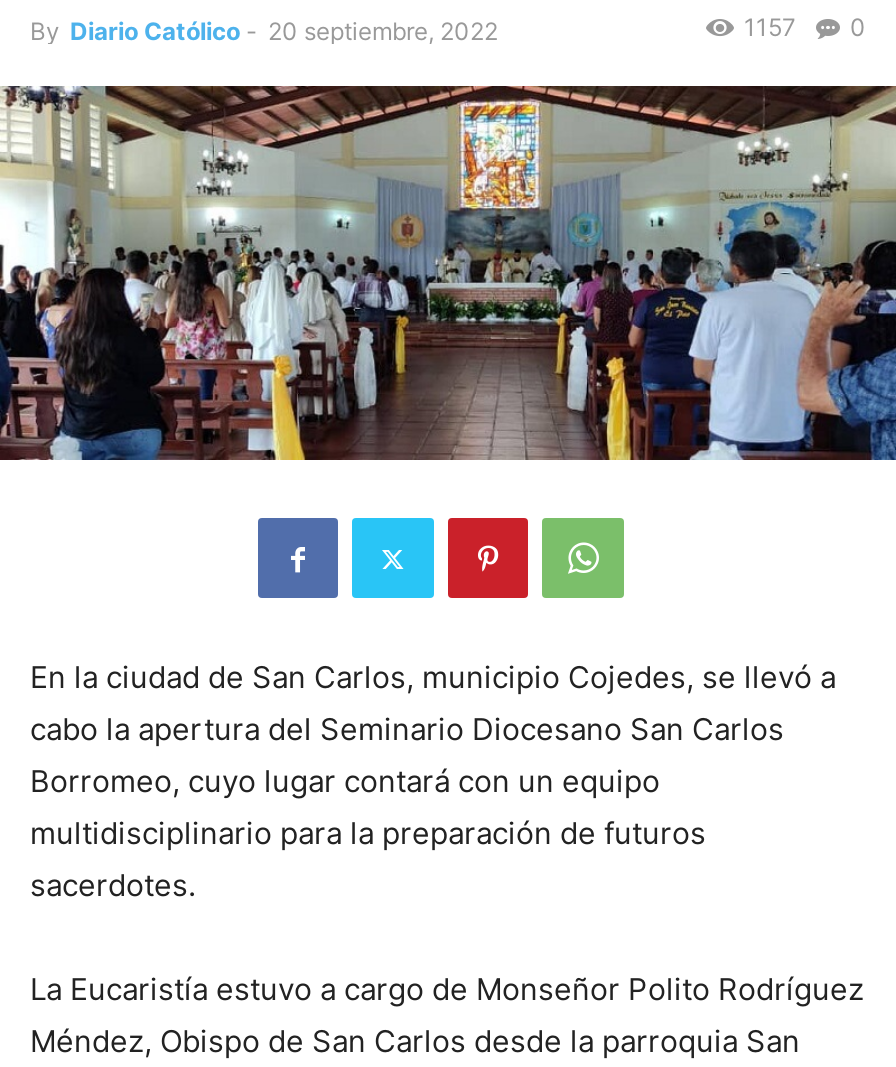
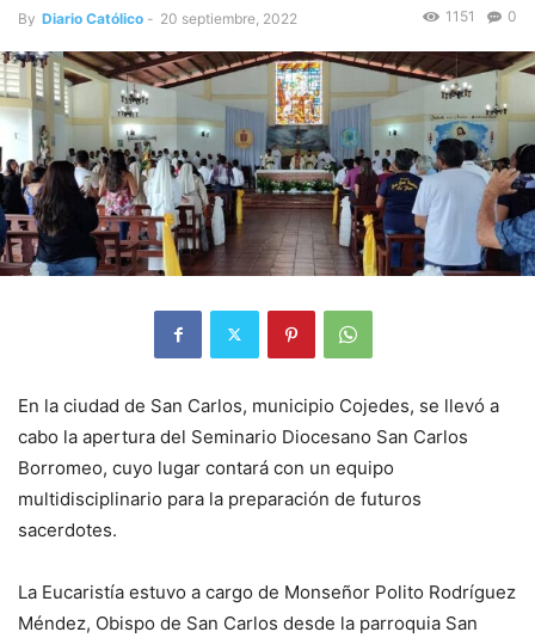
[744,12,866,42] 1157 0 -> [445,7,517,25] 1151 0

